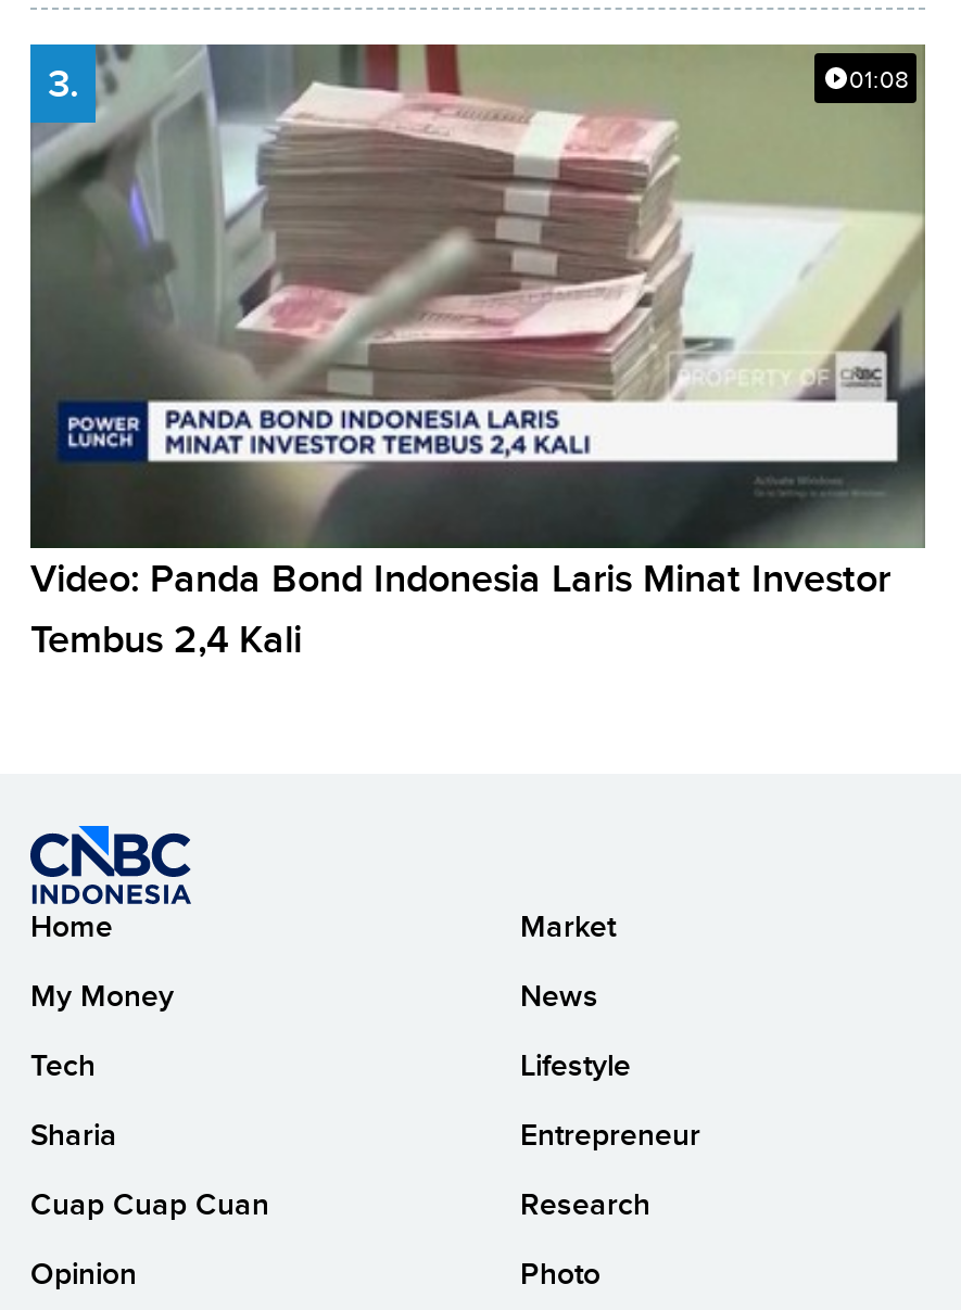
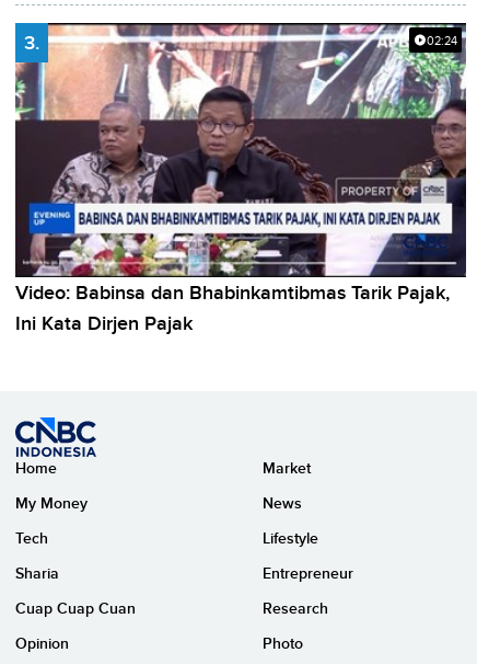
[28,42,927,539] [image] | 01:08 -> [15,22,467,273] [image] | 02:24
[30,556,890,660] Video: Panda Bond Indonesia Laris Minat Investor | Tembus 2,4 Kali -> [15,281,450,334] Video: Babinsa dan Bhabinkamtibmas Tarik Pajak, | Ini Kata Dirjen Pajak

